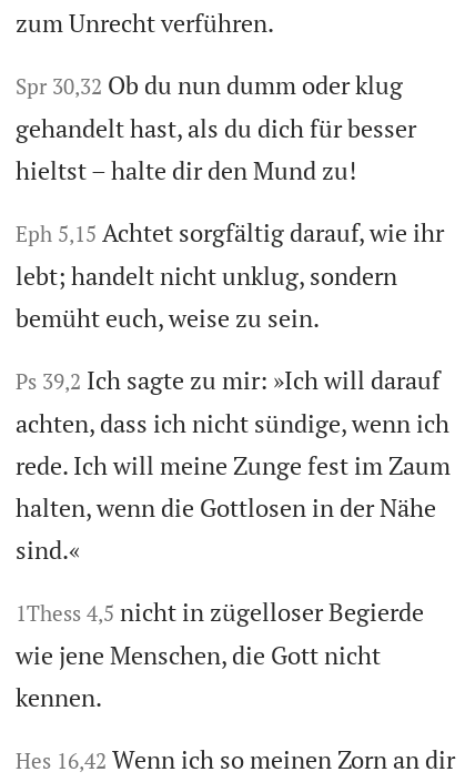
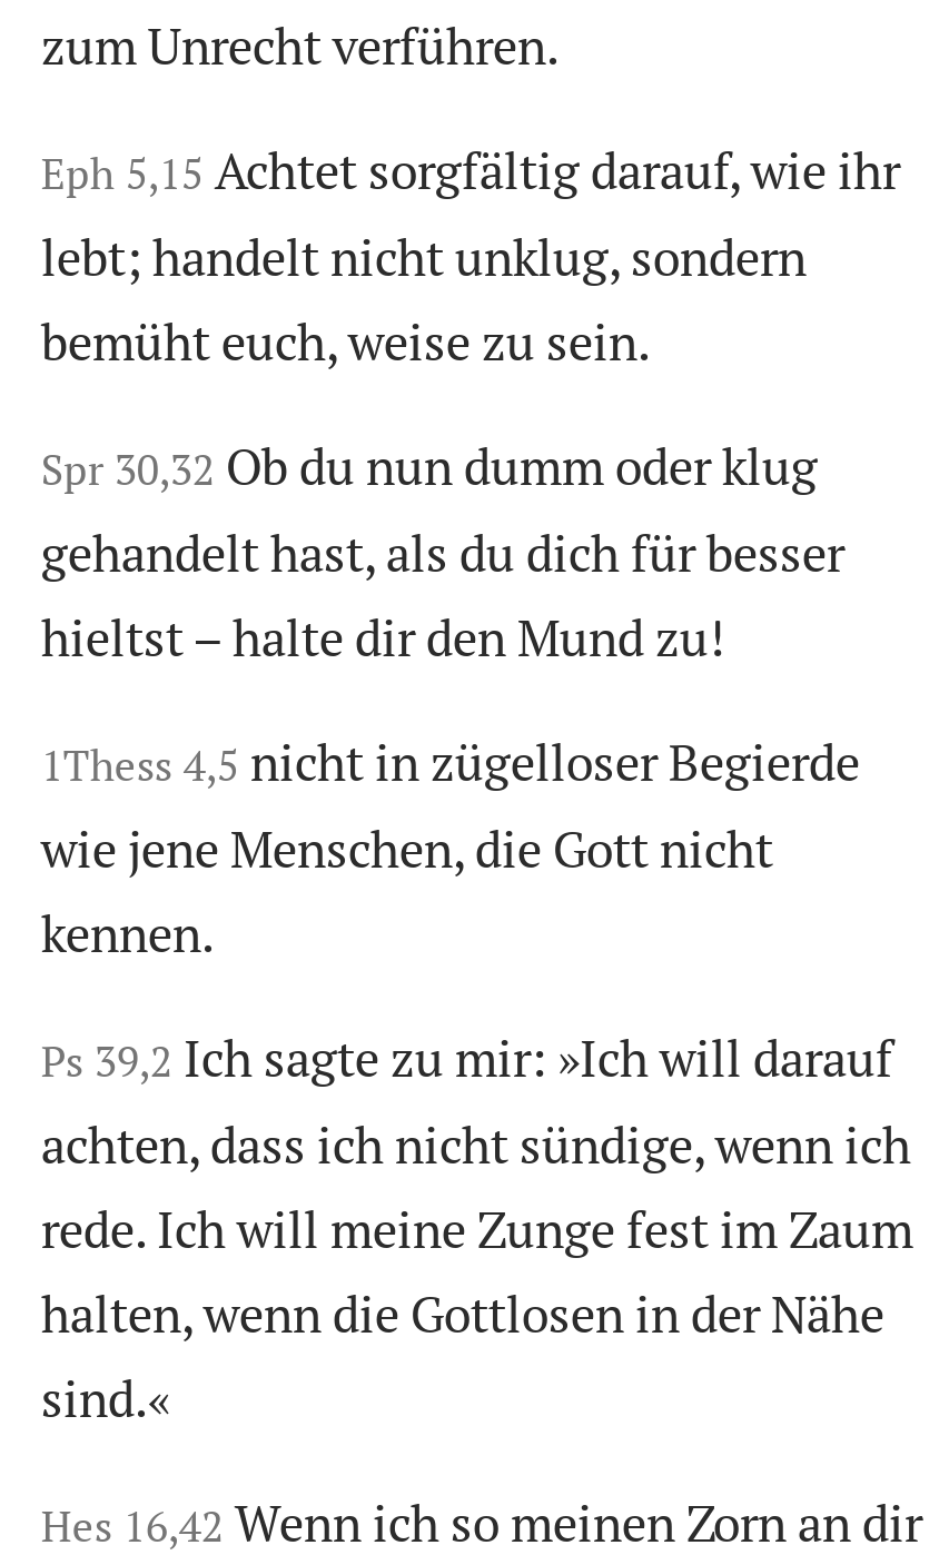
moved [16,69,417,187] -> [41,434,844,670]: Spr 30,32 Ob du nun dumm oder klug | gehandelt hast, als du dich für besser | hieltst – halte dir den Mund zu!
moved [16,217,444,334] -> [41,139,900,375]: Eph 5,15 Achtet sorgfältig darauf, wie ihr | lebt; handelt nicht unklug, sondern | bemüht euch, weise zu sein.
moved [16,364,451,566] -> [41,1026,913,1431]: Ps 39,2 Ich sagte zu mir: »Ich will darauf | achten, dass ich nicht sündige, wenn ich | rede. Ich will meine Zunge fest im Zaum | halten, wenn die Gottlosen in der Nähe | sind.«
moved [16,596,424,713] -> [41,730,860,966]: 1Thess 4,5 nicht in zügelloser Begierde | wie jene Menschen, die Gott nicht | kennen.

